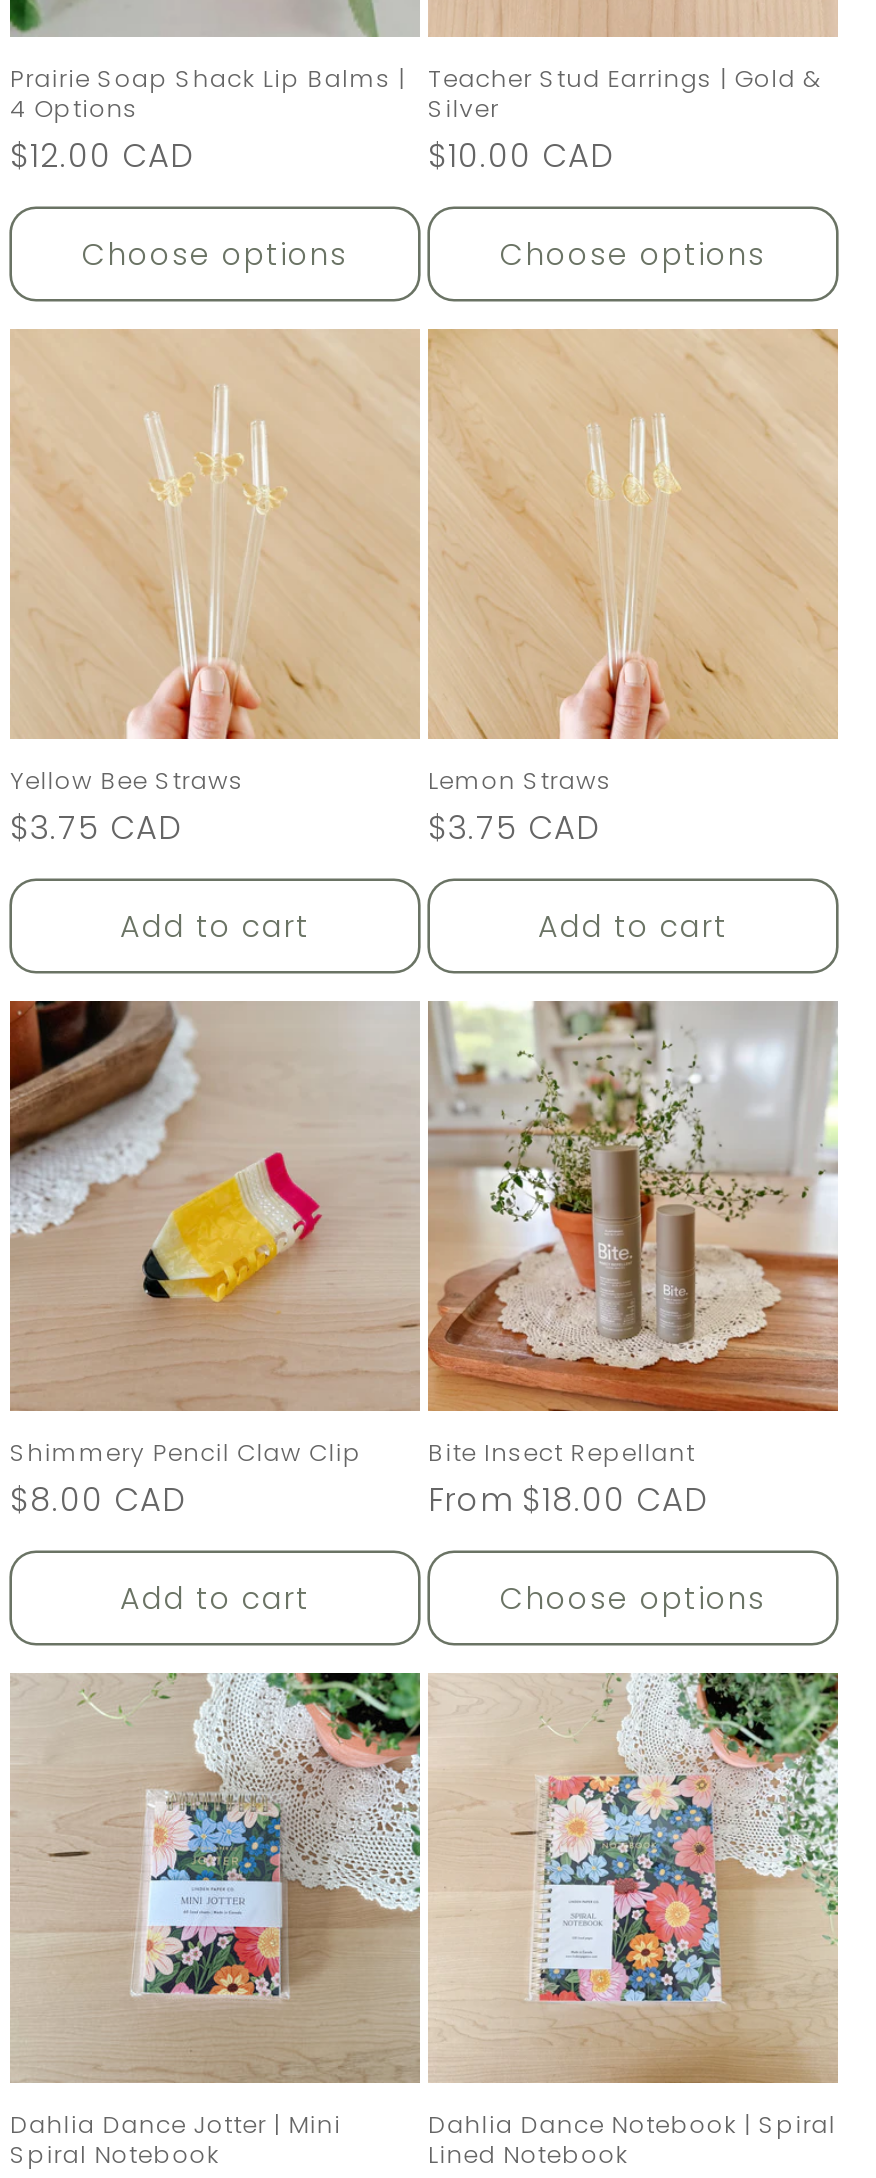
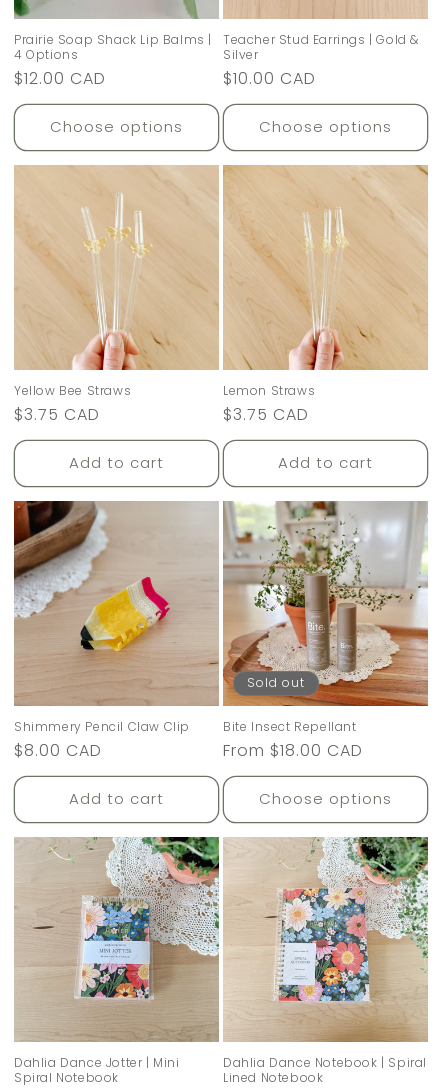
none -> [247,674,305,691] Sold out

